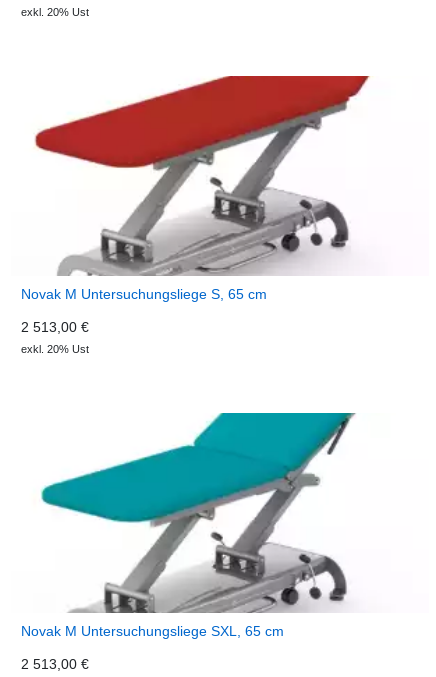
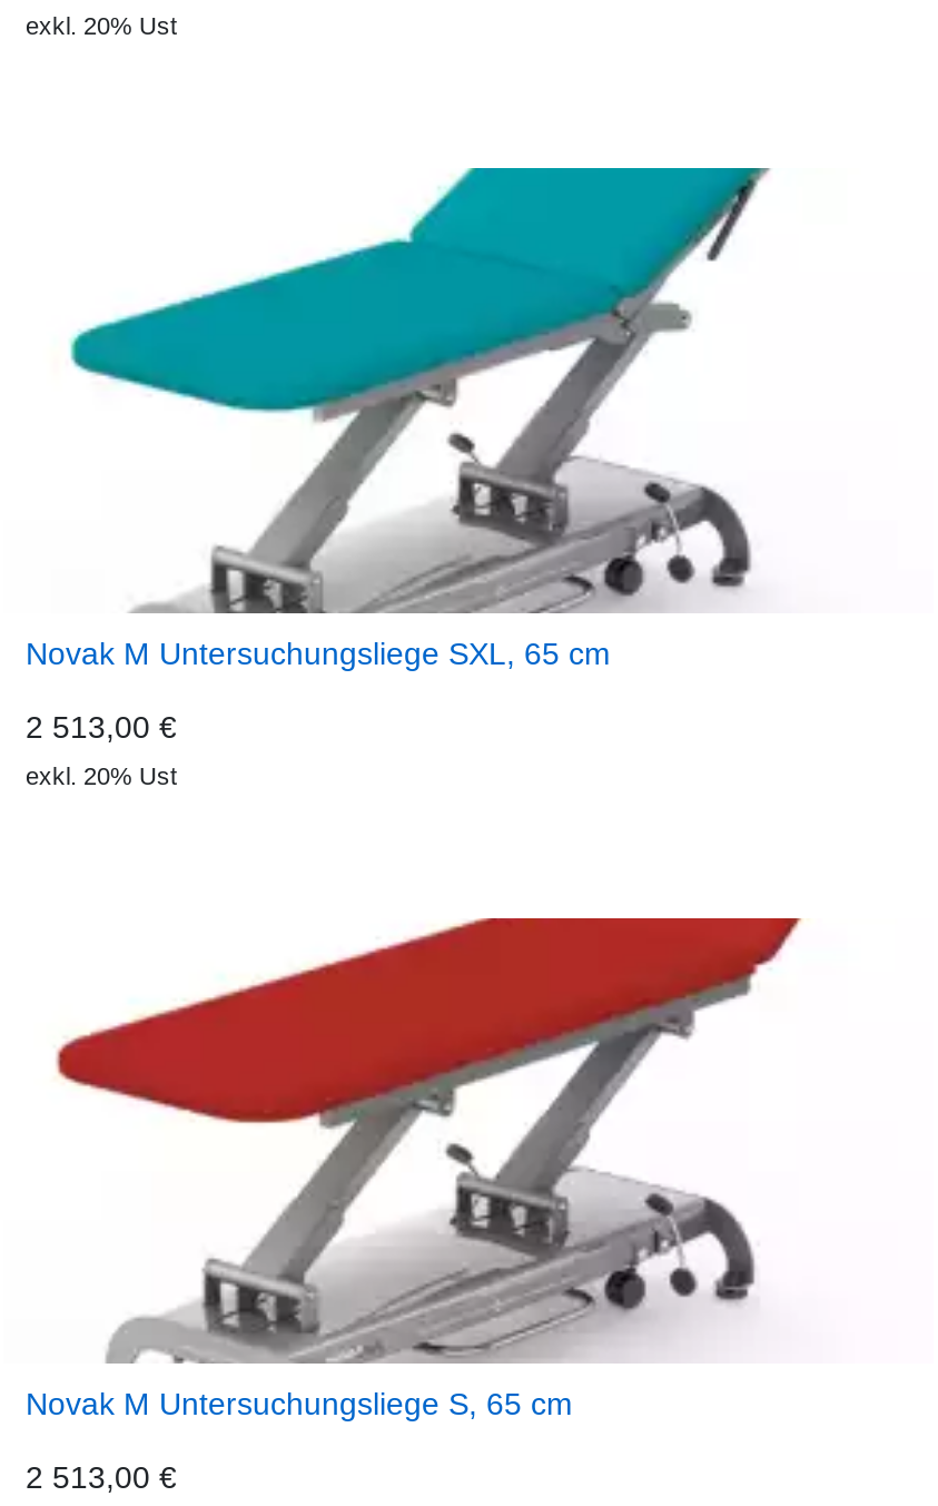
moved [21,75,370,302] -> [26,916,802,1421]: [image] | Novak M Untersuchungsliege S, 65 cm
moved [21,412,368,639] -> [26,166,798,671]: [image] | Novak M Untersuchungsliege SXL, 65 cm

